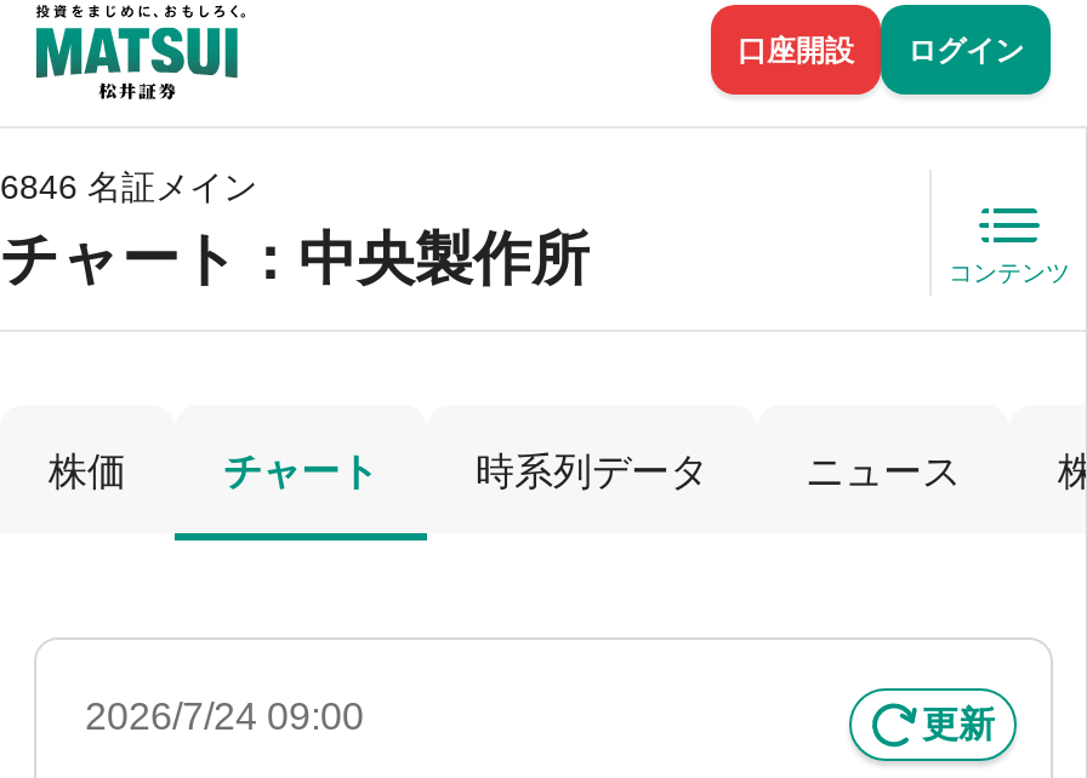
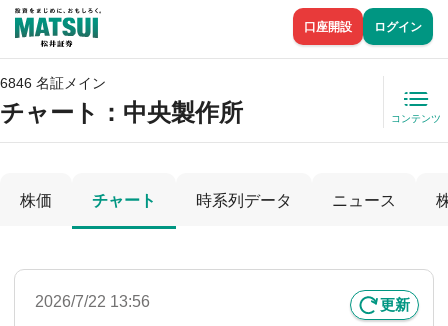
[85,696,364,737] 2026/7/24 09:00 -> [35,293,150,310] 2026/7/22 13:56

